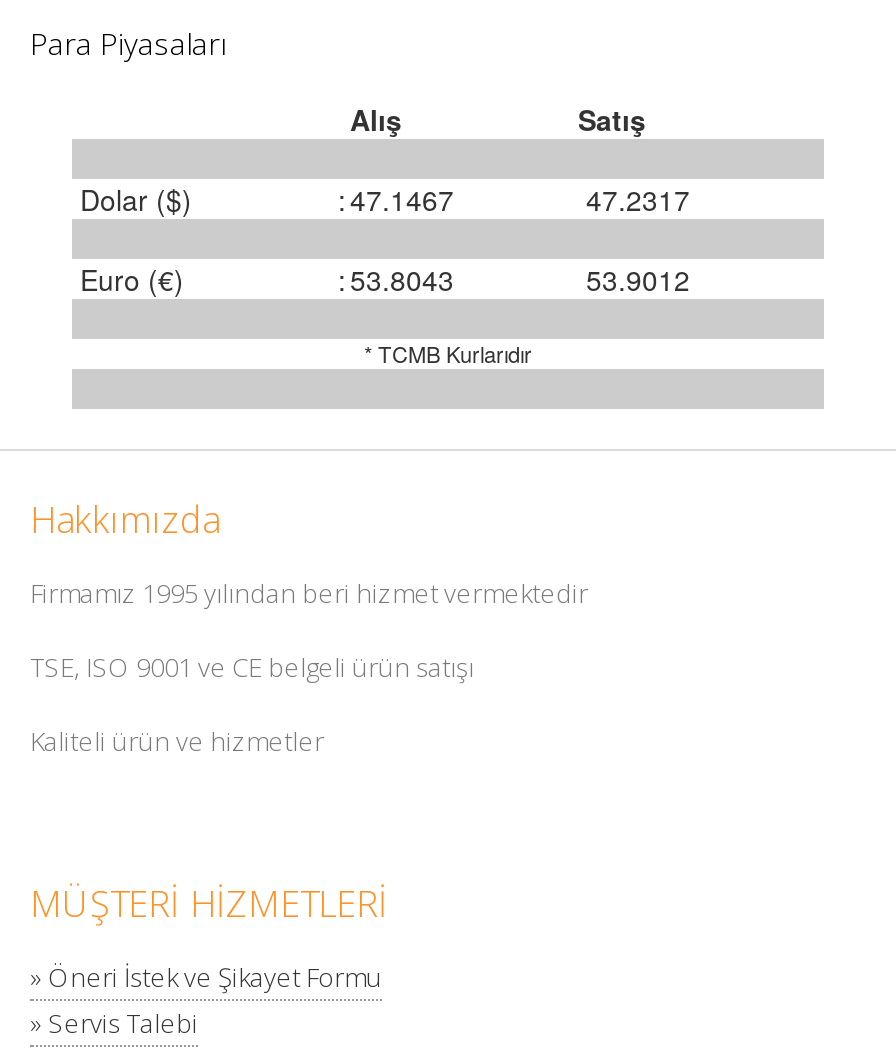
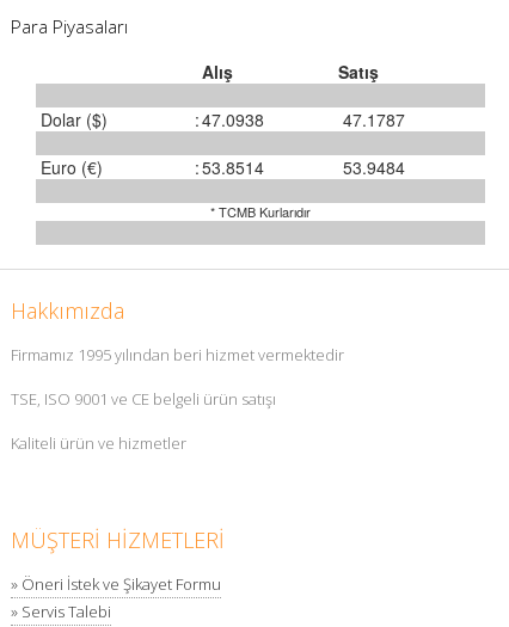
[338,179,454,219] : 47.1467 -> [195,107,264,131] : 47.0938
[578,179,690,219] 47.2317 -> [338,107,405,131] 47.1787
[338,259,454,299] : 53.8043 -> [195,155,264,179] : 53.8514
[578,259,690,299] 53.9012 -> [338,155,405,179] 53.9484

